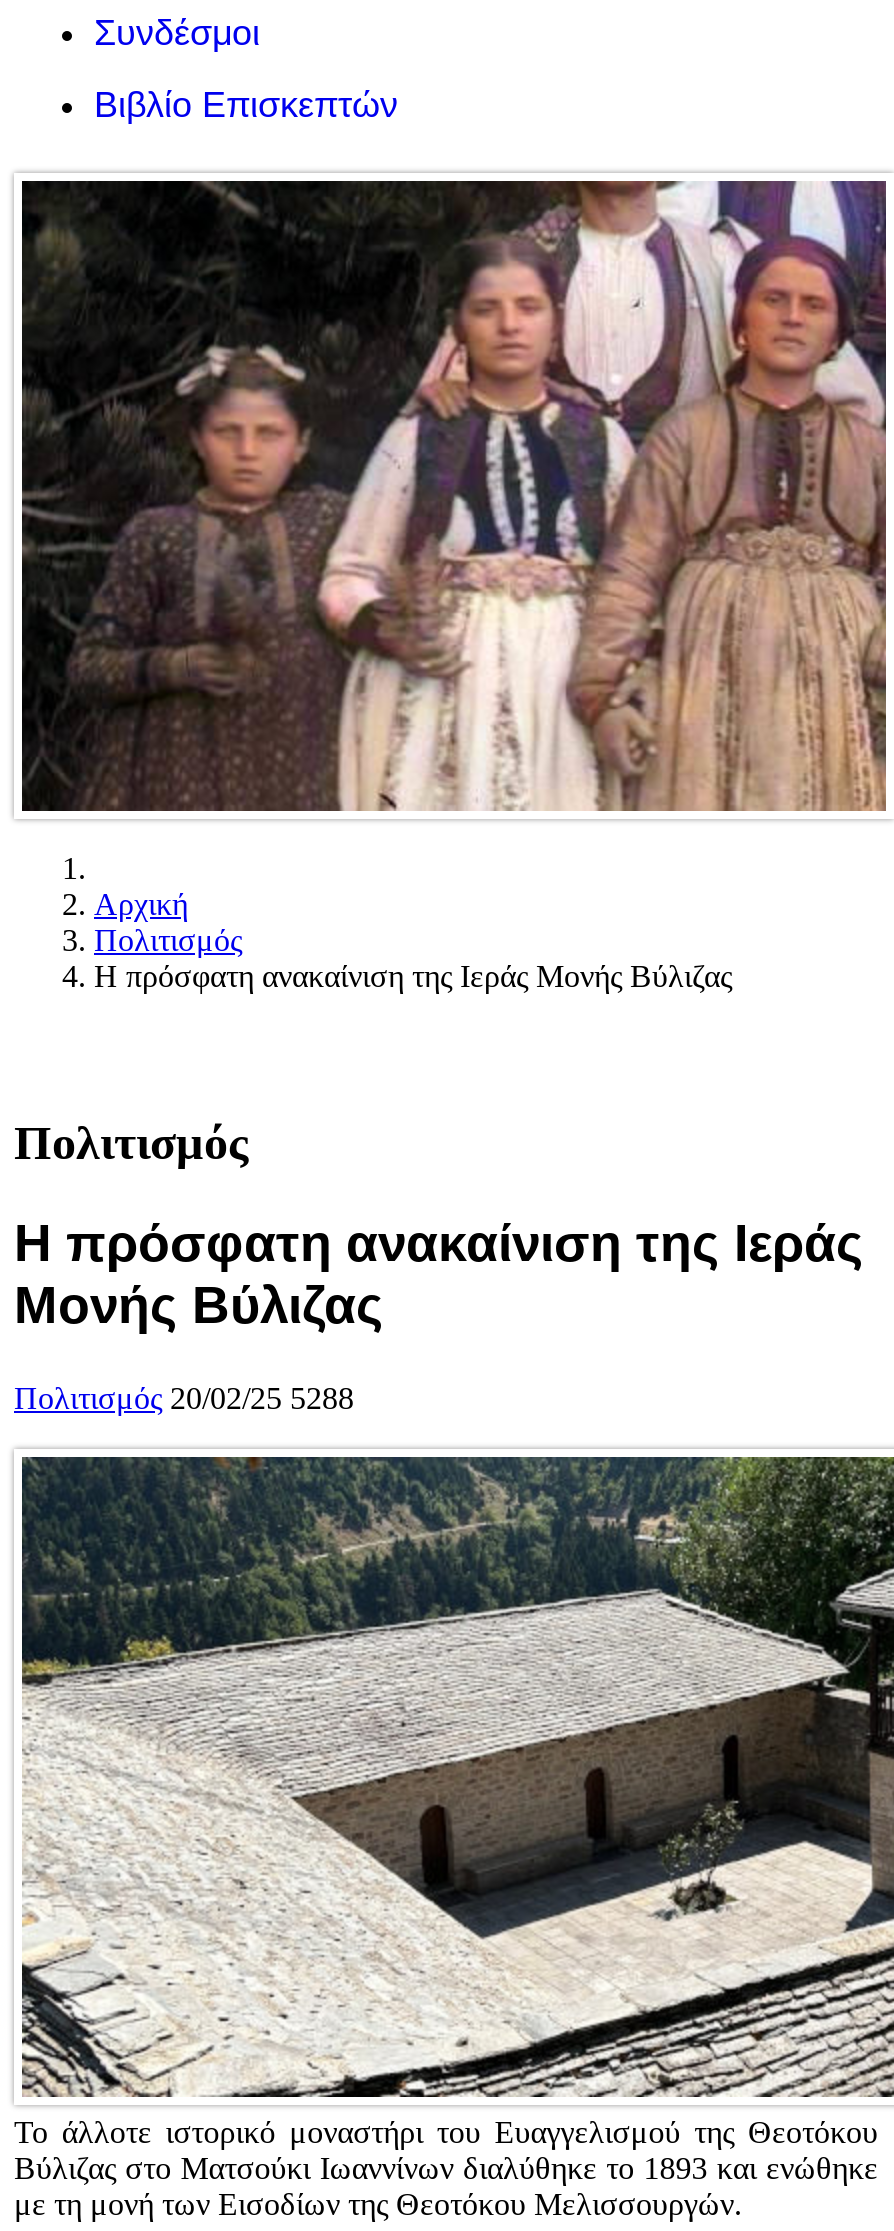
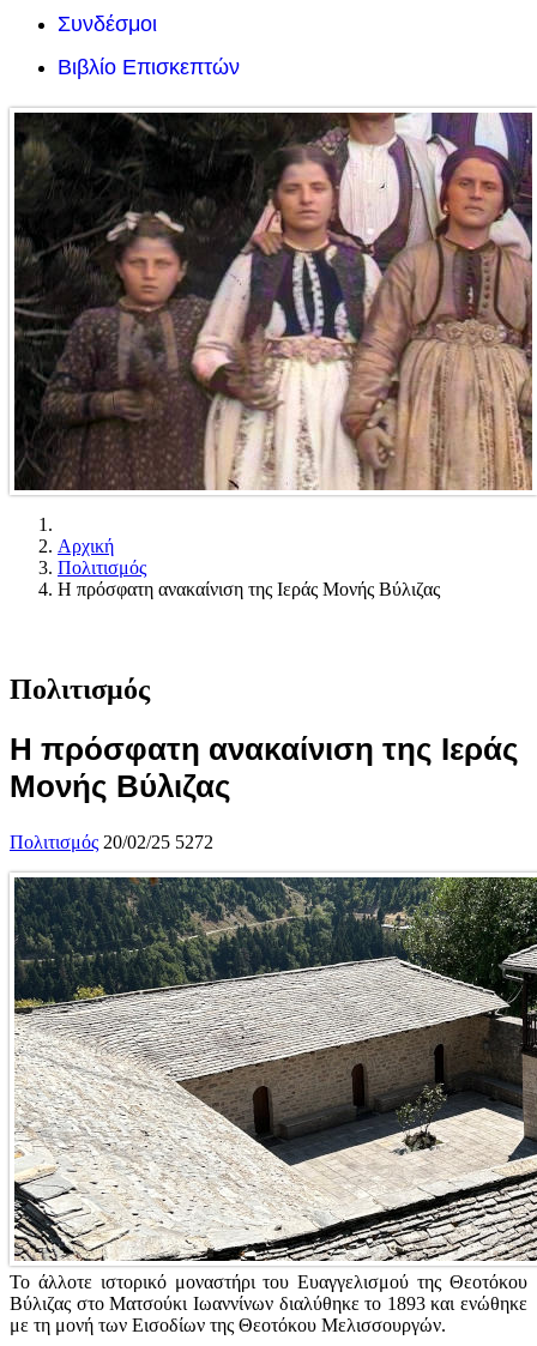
[14,1381,354,1415] Πολιτισμός 20/02/25 5288 -> [10,832,213,852] Πολιτισμός 20/02/25 5272

